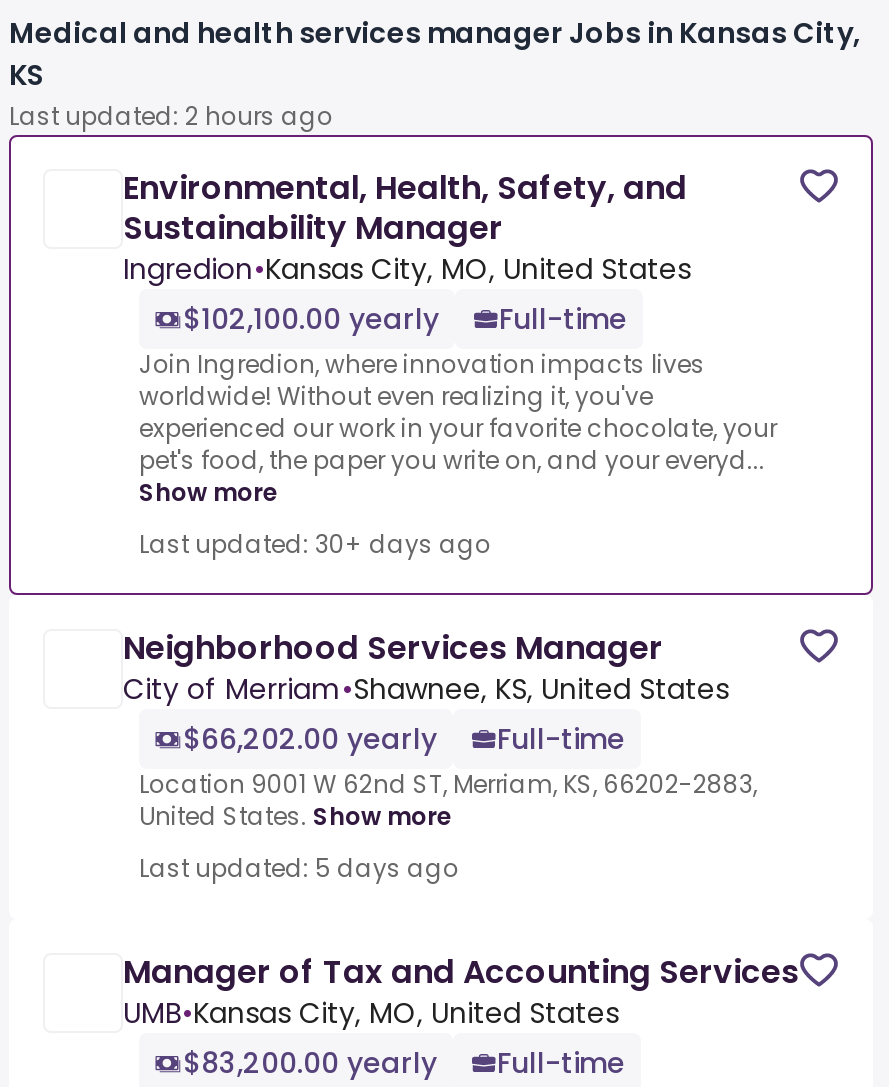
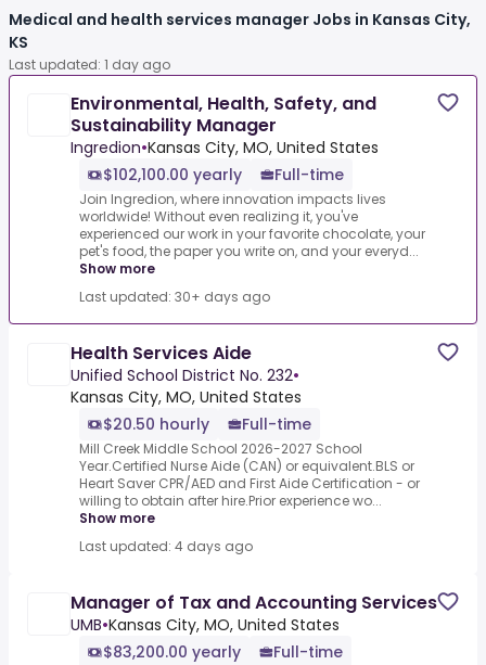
[9,99,333,133] Last updated: 2 hours ago -> [9,56,170,74] Last updated: 1 day ago
[123,625,729,759] Neighborhood Services Manager | City of Merriam•Shawnee, KS, United States | $66,202.00 yearly -> [71,341,302,435] Health Services Aide | Unified School District No. 232• | Kansas City, MO, United States | $20.50 hourly
[139,767,757,833] Location 9001 W 62nd ST, Merriam, KS, 66202-2883, | United States. Show more -> [79,440,420,527] Mill Creek Middle School 2026-2027 School | Year.Certified Nurse Aide (CAN) or equivalent.BLS or | Heart Saver CPR/AED and First Aide Certification - or | willing to obtain after hire.Prior experience wo... | Show more
[139,851,459,885] Last updated: 5 days ago -> [79,537,253,556] Last updated: 4 days ago

